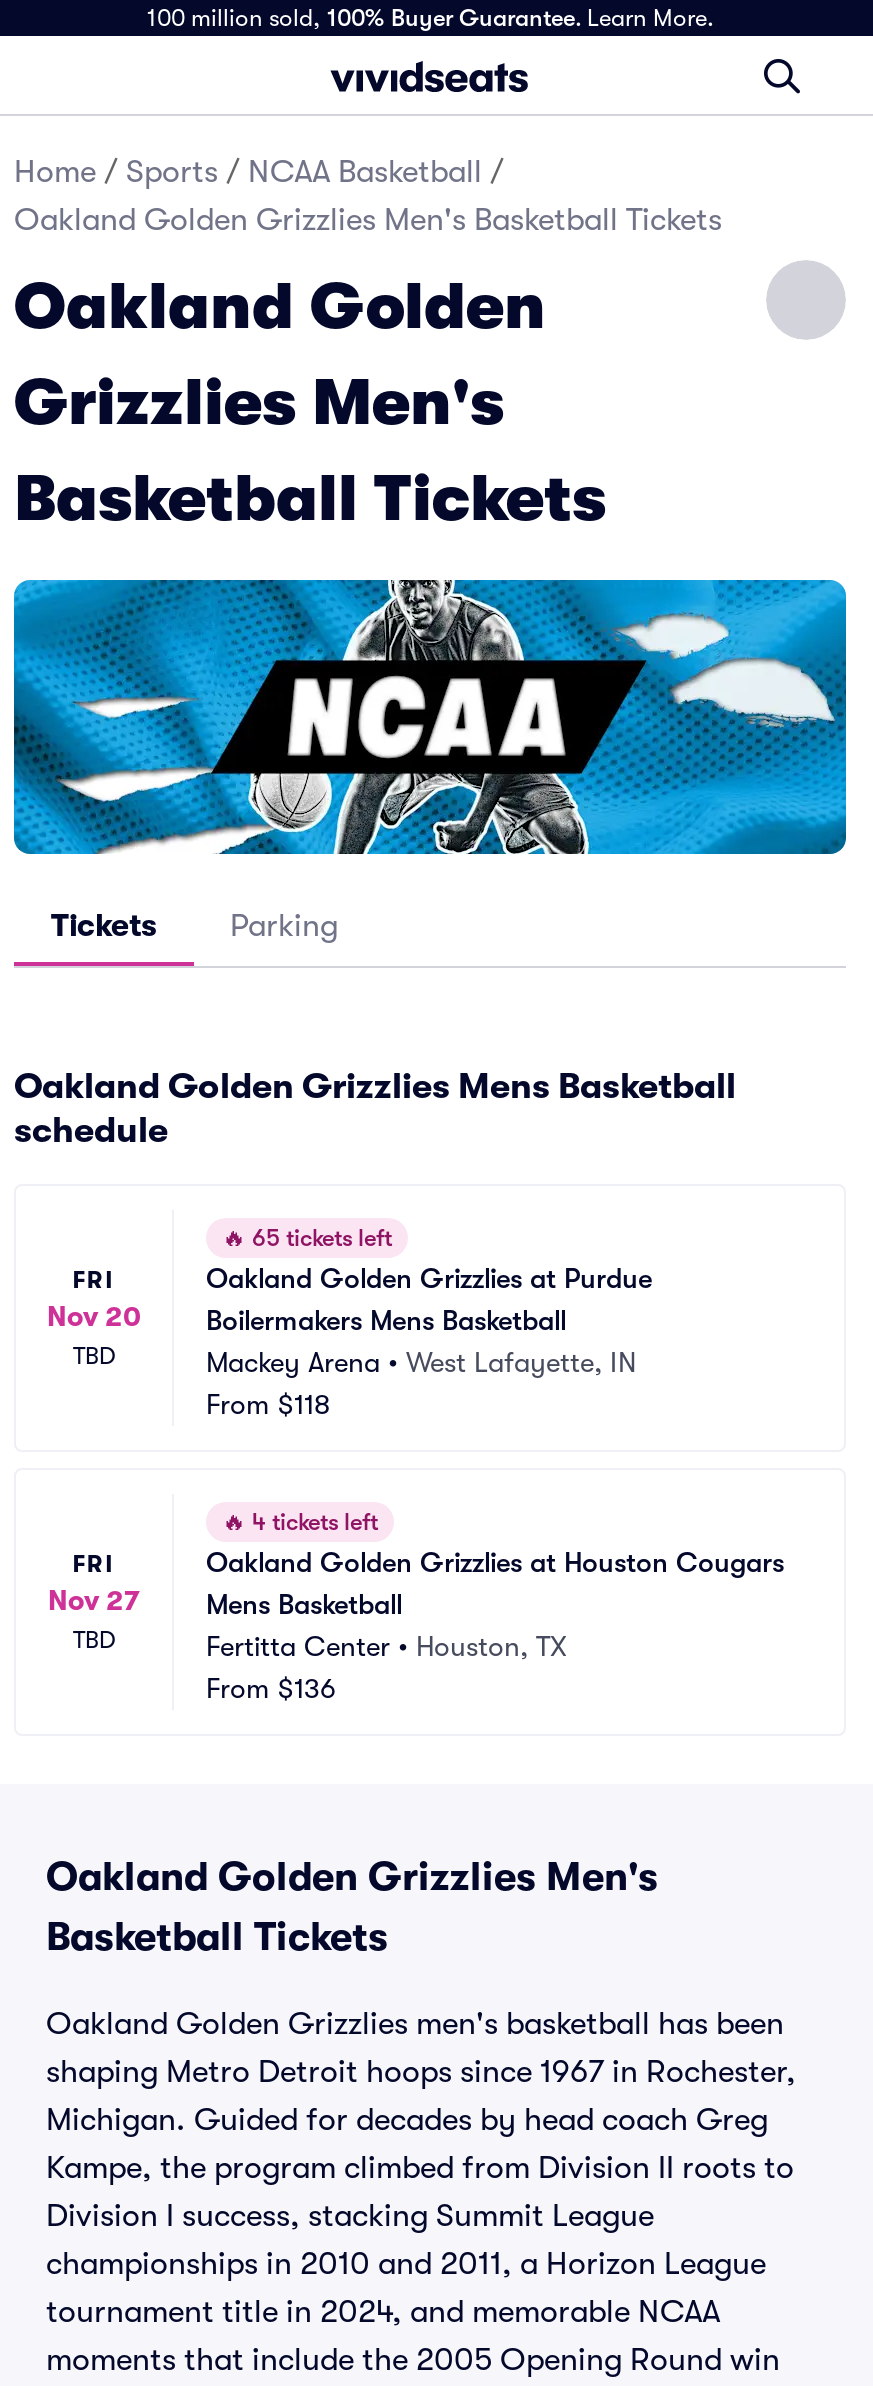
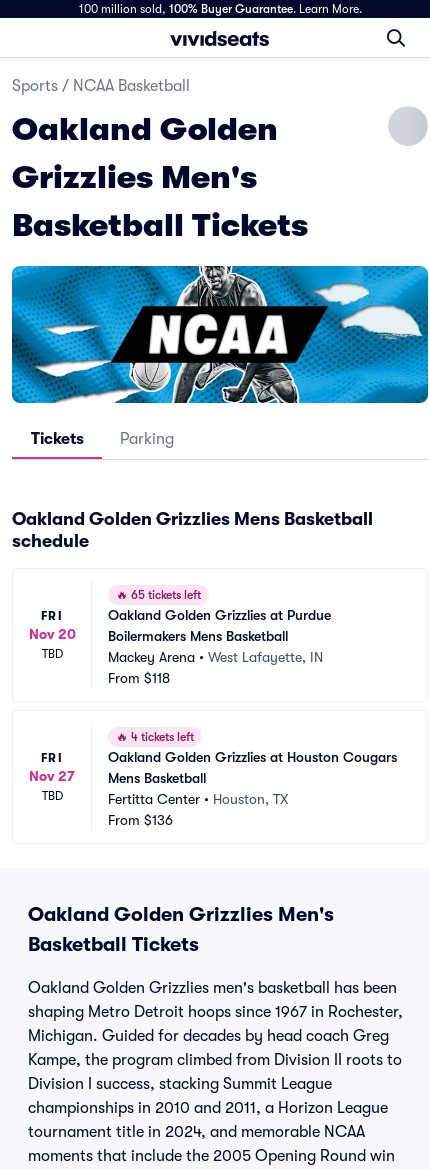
[14,154,722,238] Home / Sports / NCAA Basketball / | Oakland Golden Grizzlies Men's Basketball Tickets -> [12,77,190,95] Sports / NCAA Basketball

